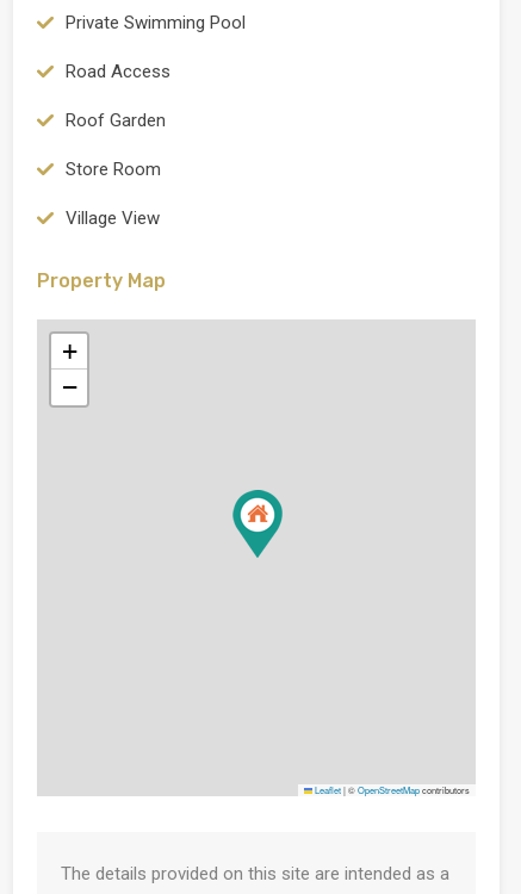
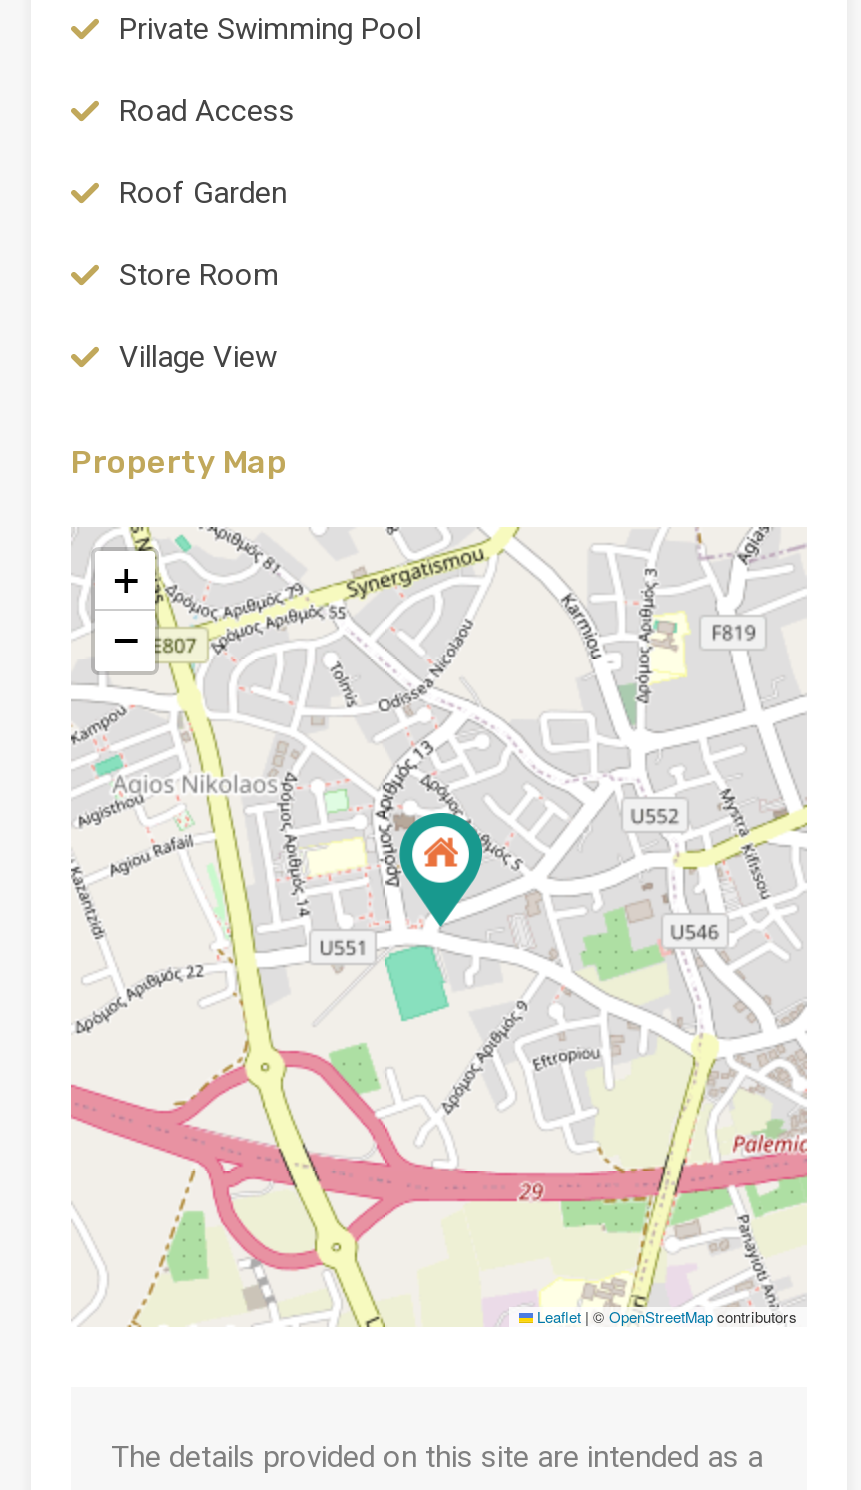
none -> [69,525,809,1329] [image]

